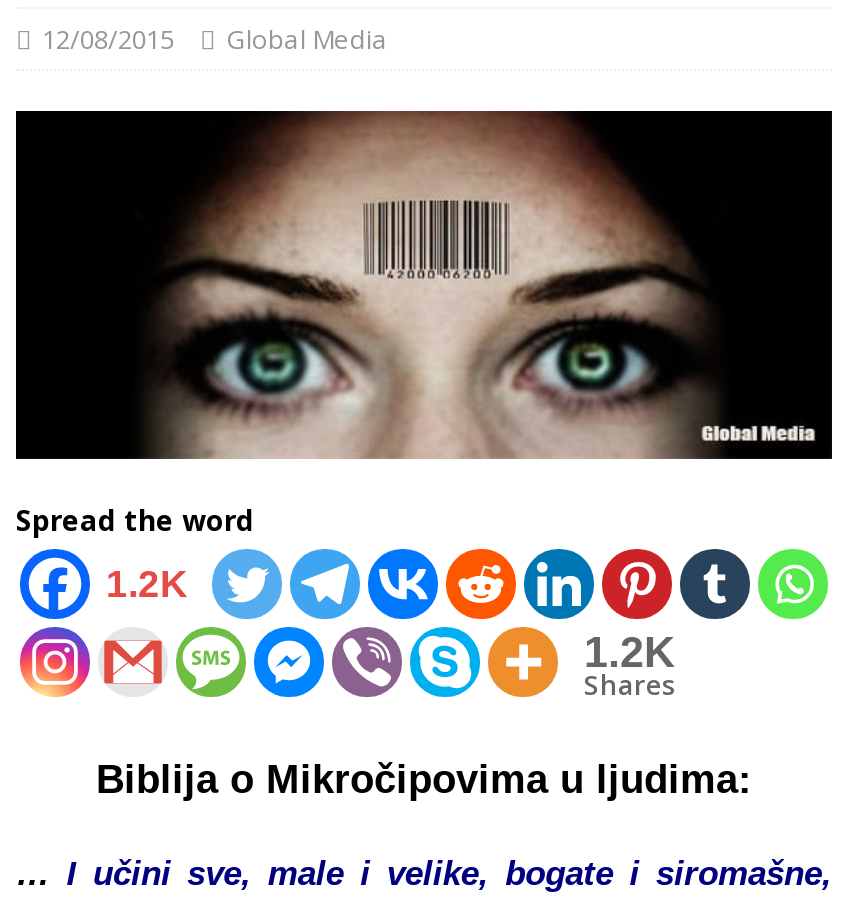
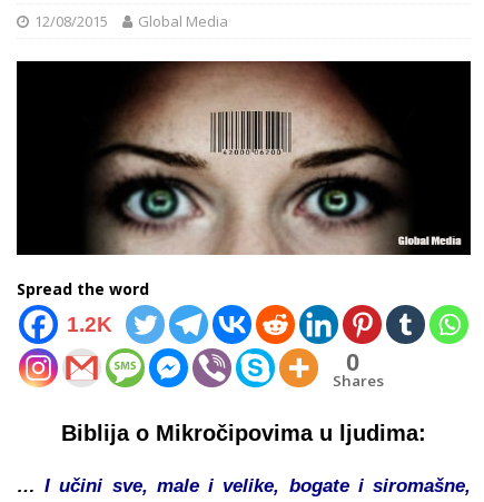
[584,626,676,676] 1.2K -> [345,348,359,376] 0

